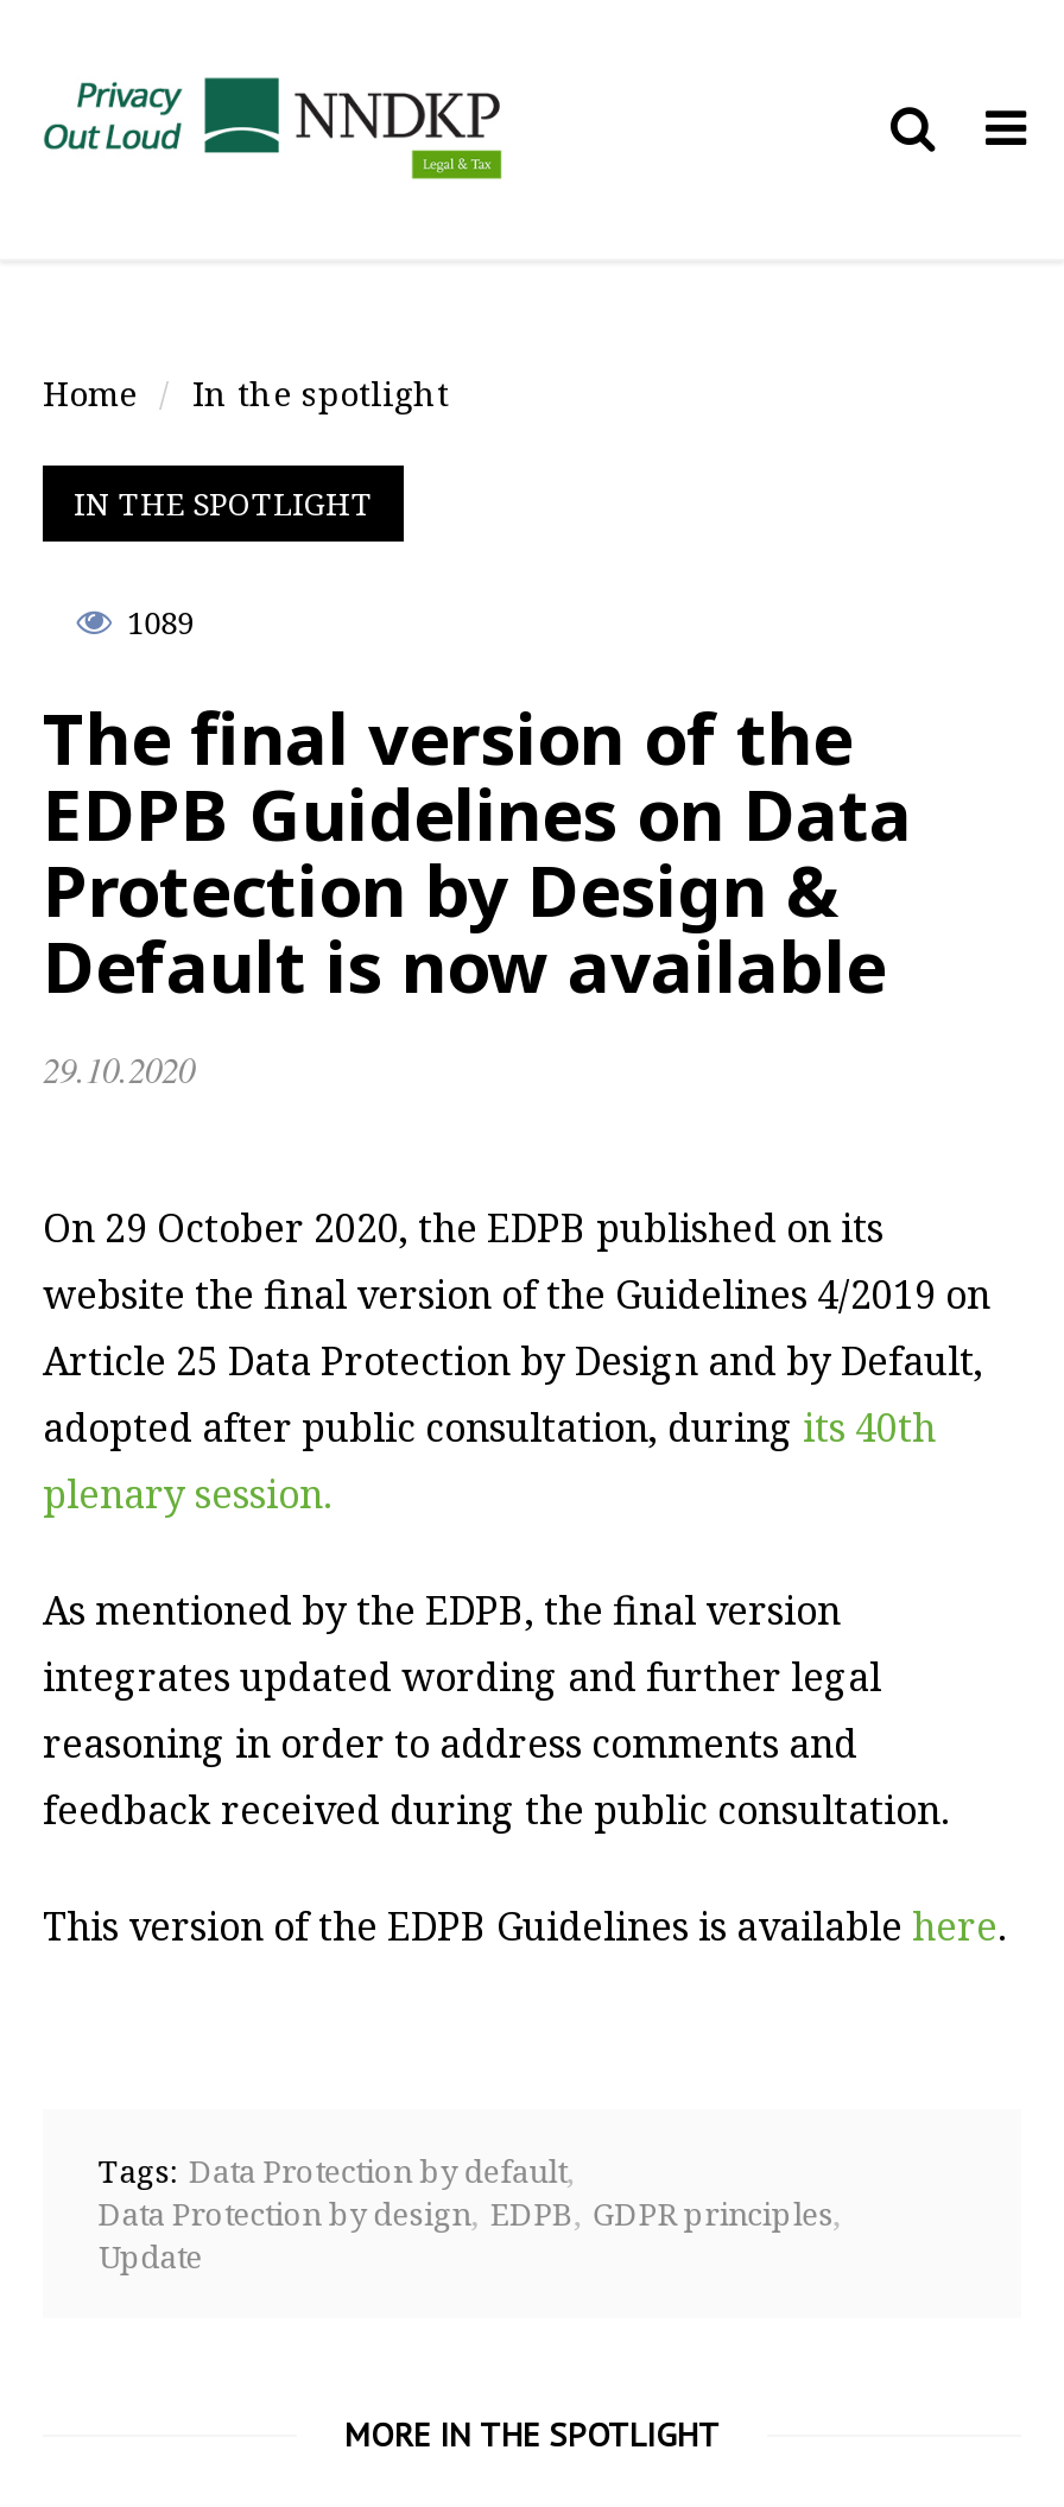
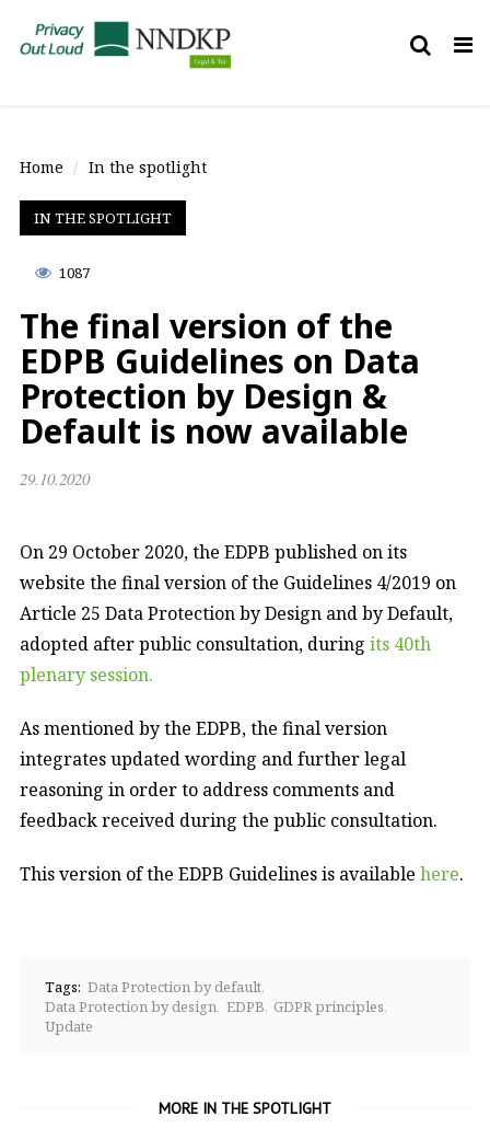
[128,600,194,642] 1089 -> [59,262,89,282] 1087

